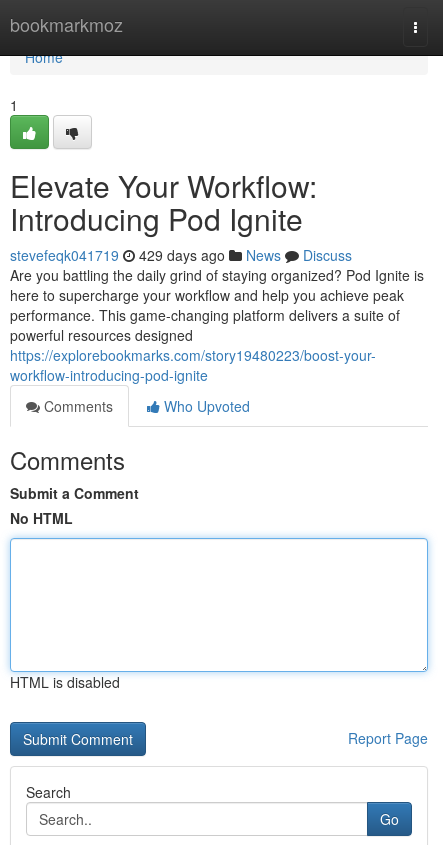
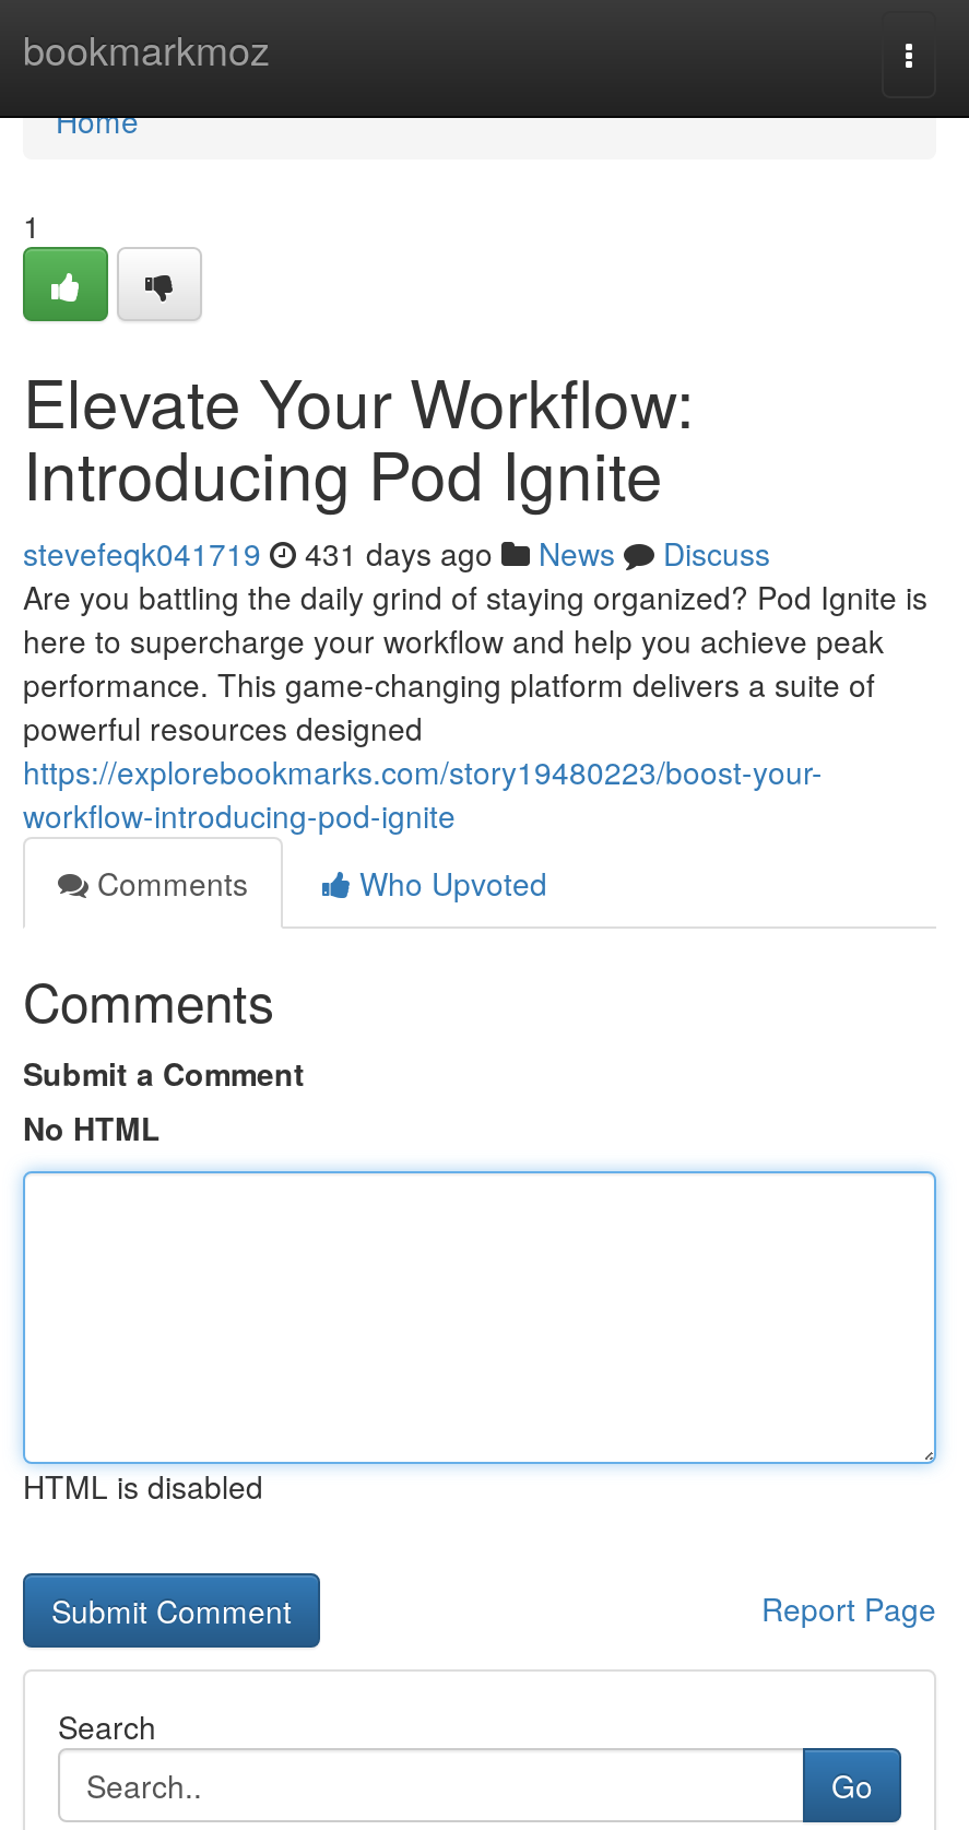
[10,245,352,265] stevefeqk041719 429 days ago News Discuss -> [23,531,770,575] stevefeqk041719 431 days ago News Discuss

